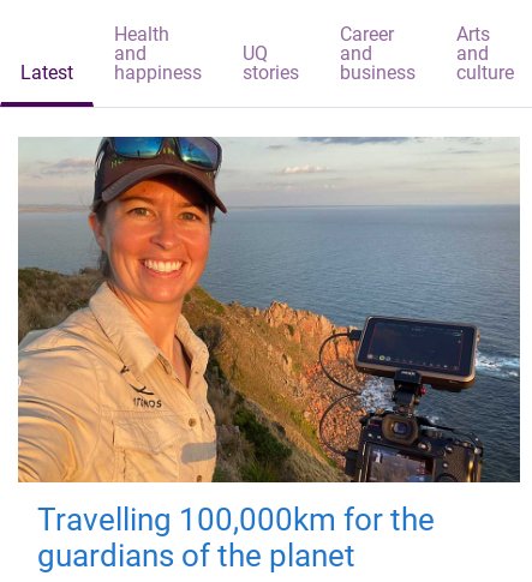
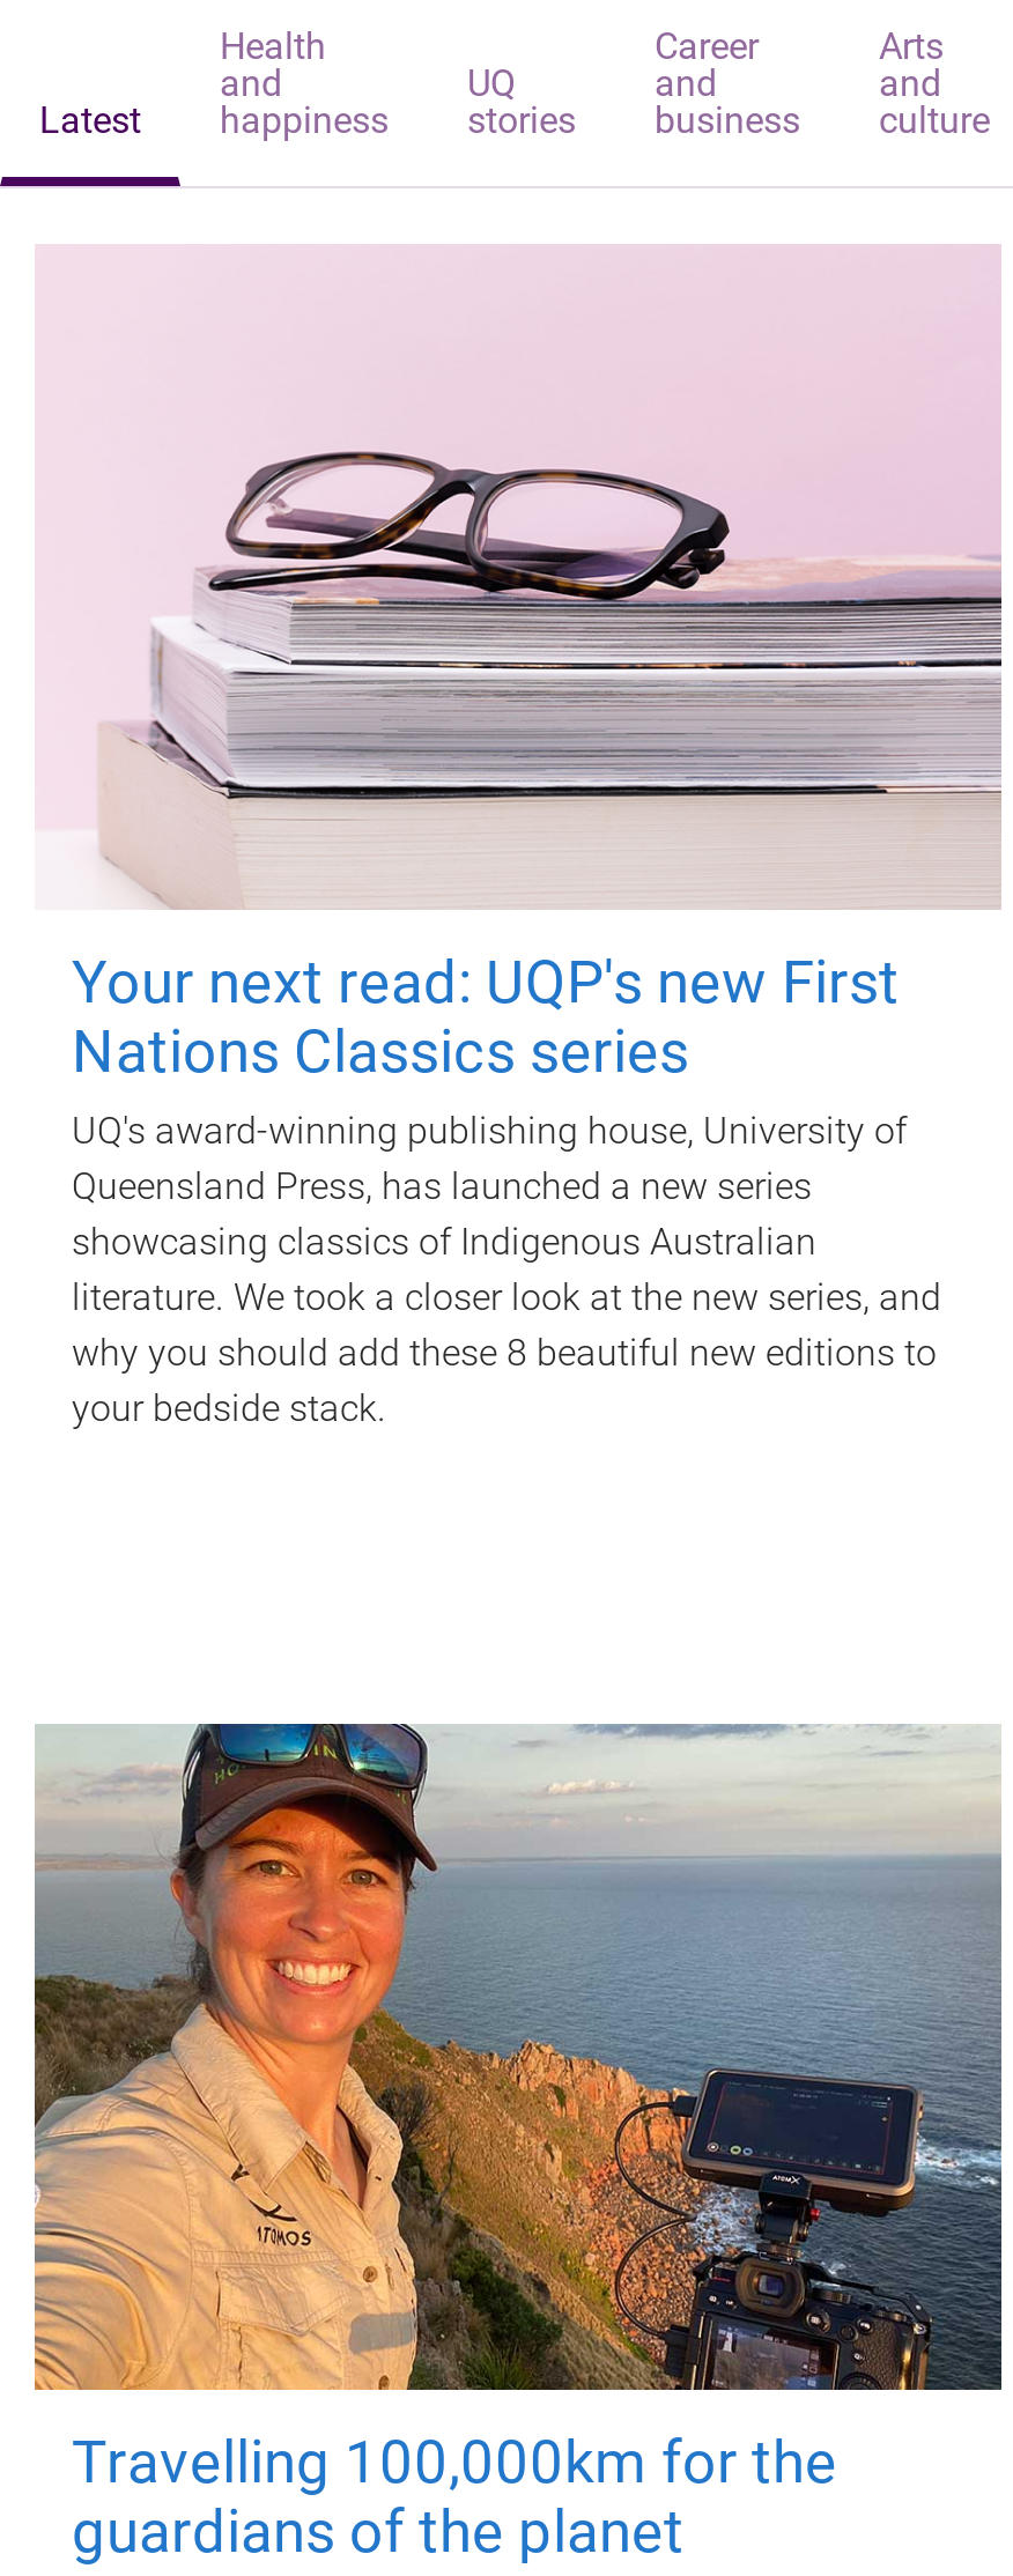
none -> [37,246,1001,1430] [image] | Your next read: UQP's new First | Nations Classics series | UQ's award-winning publishing house, University of | Queensland Press, has launched a new series | showcasing classics of Indigenous Australian | literature. We took a closer look at the new series, and | why you should add these 8 beautiful new editions to | your bedside stack.

